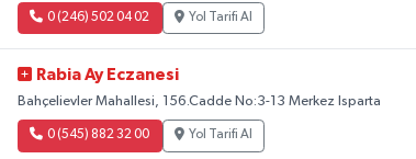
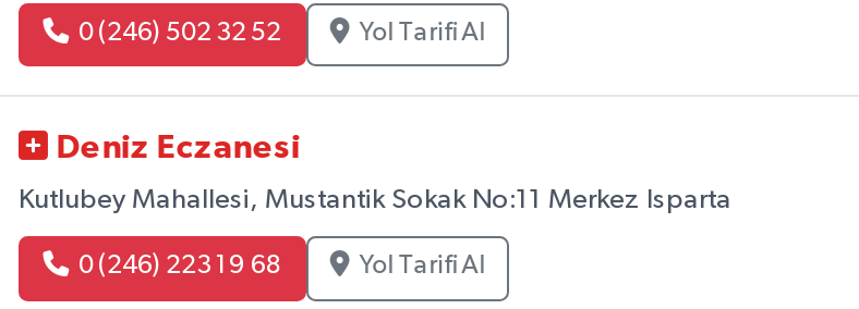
[48,11,150,24] 0 (246) 502 04 02 -> [78,21,281,47] 0 (246) 502 32 52
[36,66,179,83] Rabia Ay Eczanesi -> [56,131,300,163] Deniz Eczanesi
[18,94,381,108] Bahçelievler Mahallesi, 156.Cadde No:3-13 Merkez Isparta -> [19,186,731,214] Kutlubey Mahallesi, Mustantik Sokak No:11 Merkez Isparta
[48,129,150,142] 0 (545) 882 32 00 -> [78,255,281,281] 0 (246) 223 19 68

